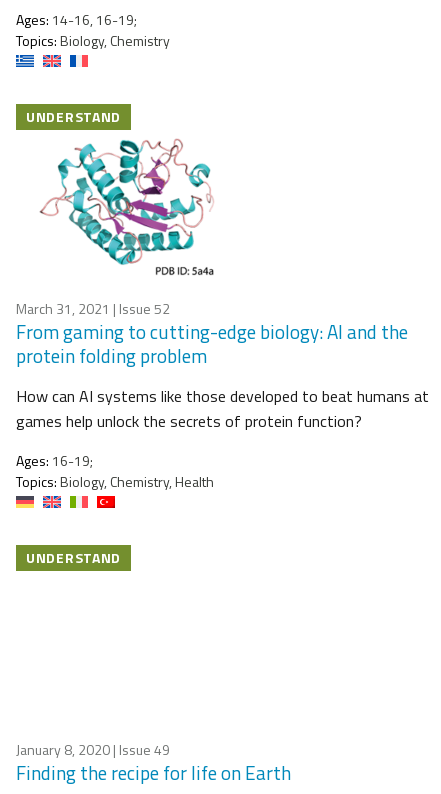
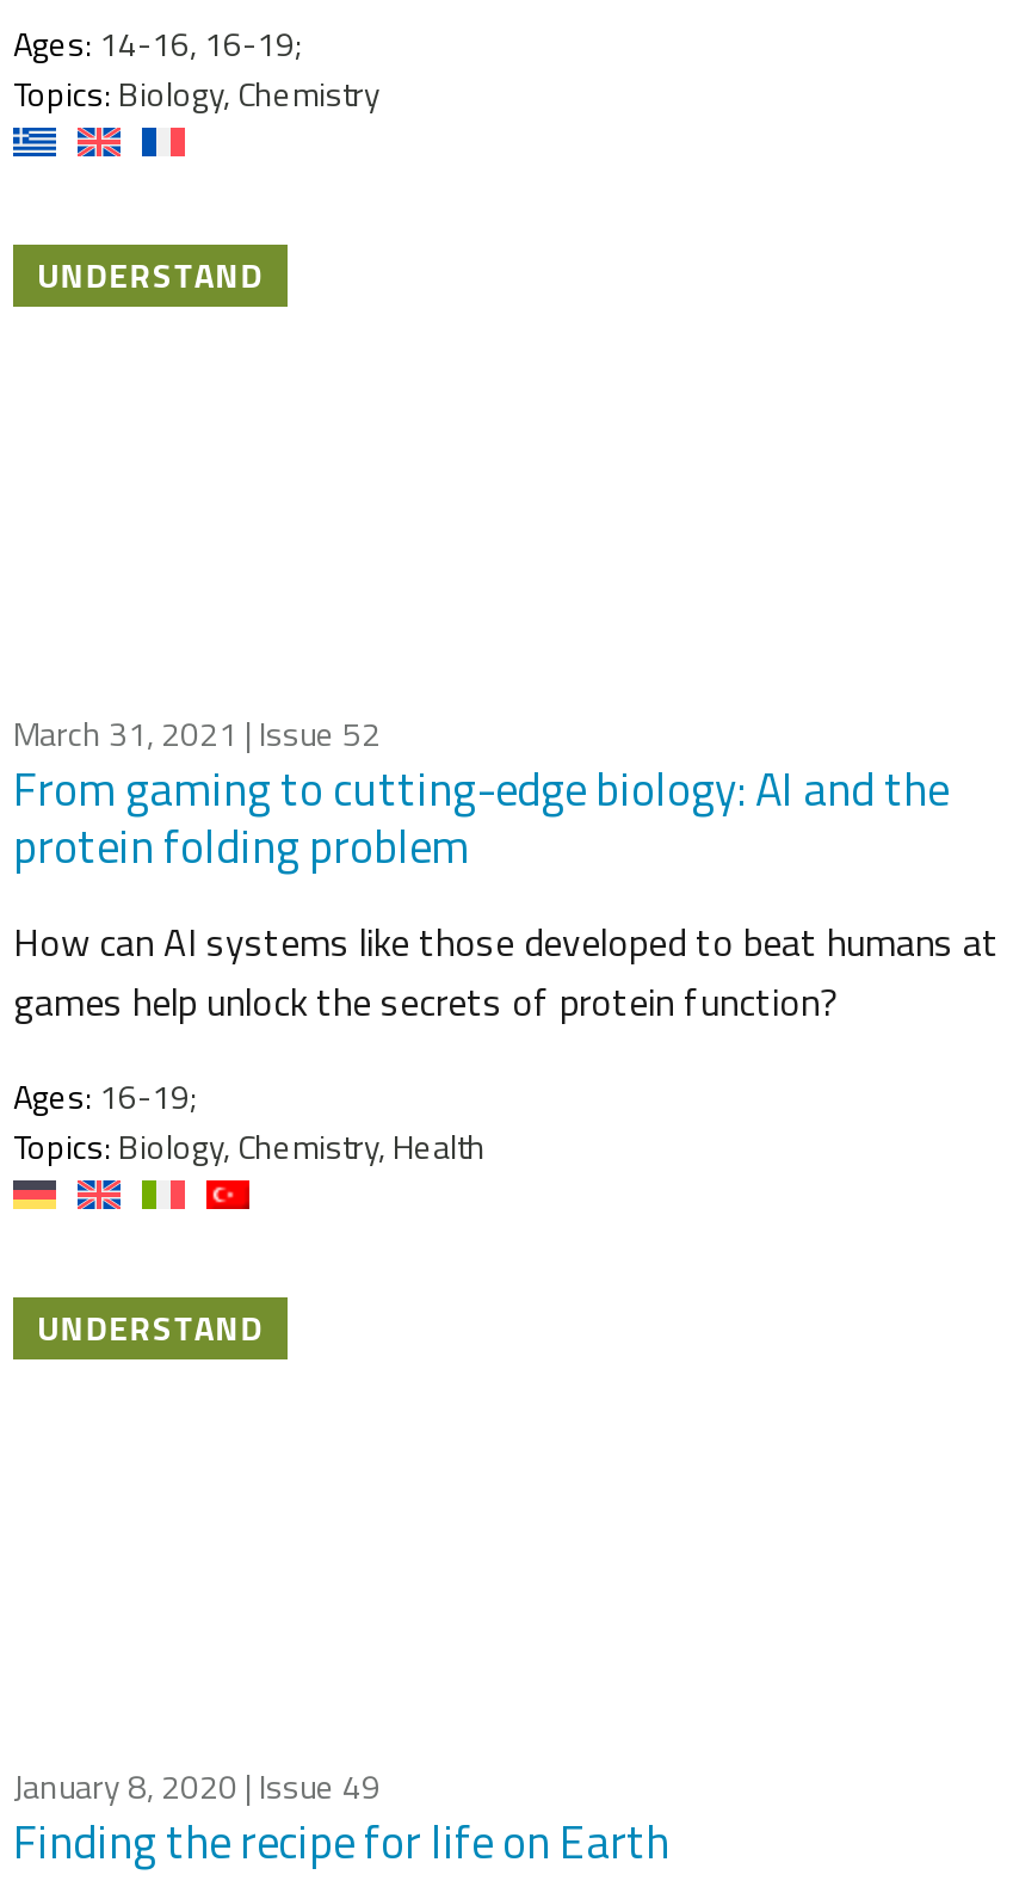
[39,138,215,276] [image] -> none

